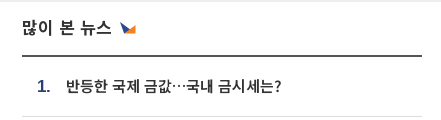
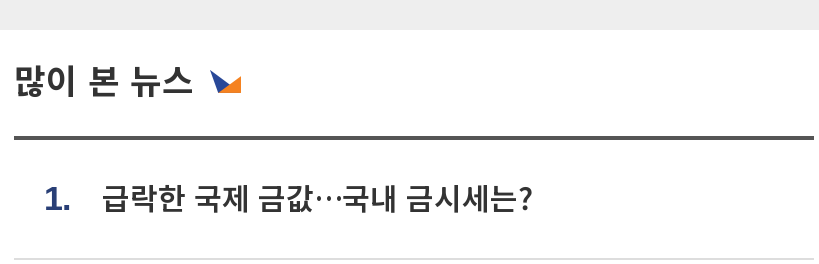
[66,75,282,96] 반등한 국제 금값…국내 금시세는? -> [102,175,534,217] 급락한 국제 금값…국내 금시세는?

